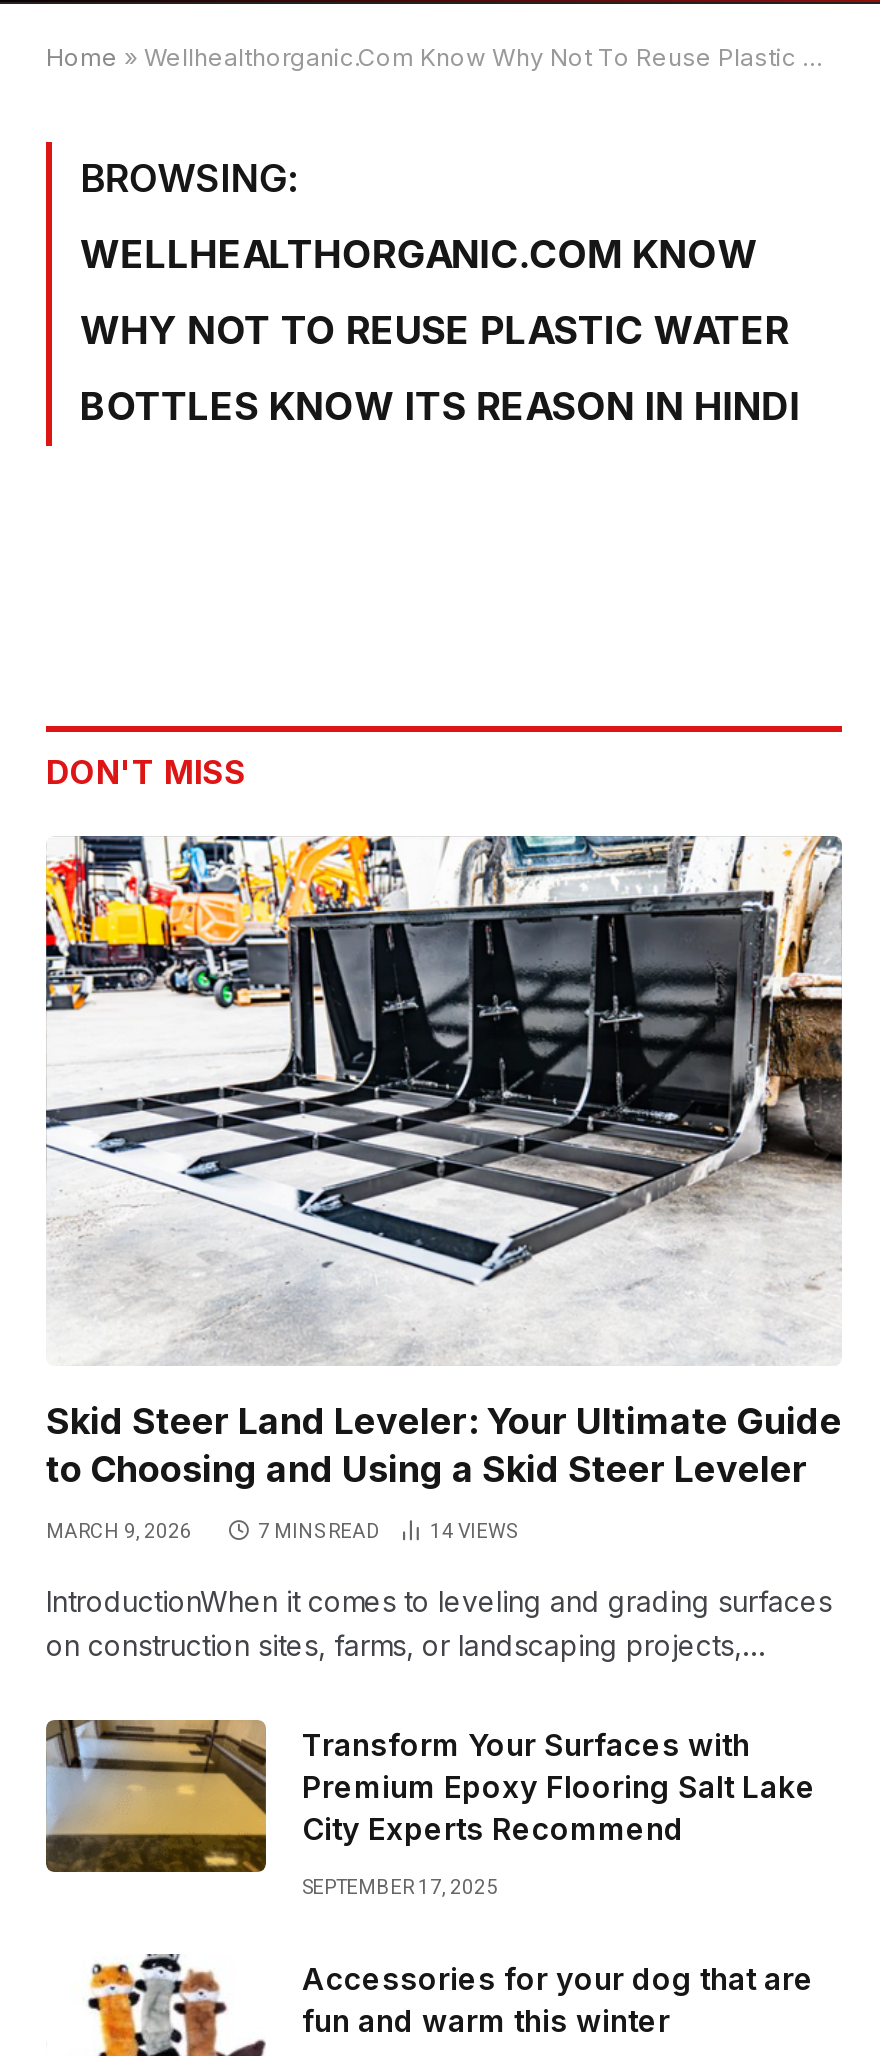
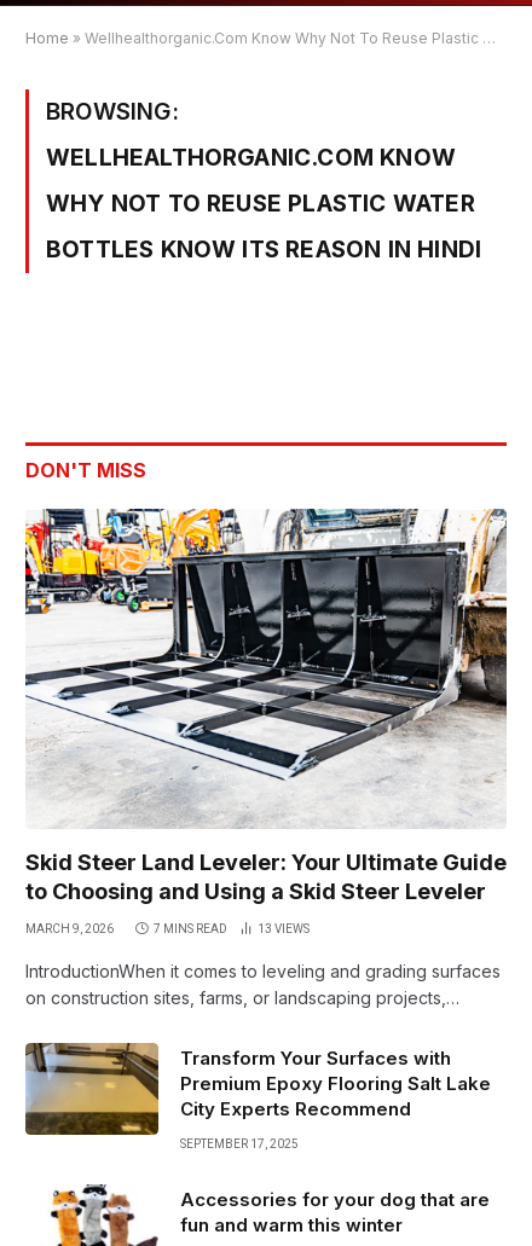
[430,1521,516,1543] 14 VIEWS -> [258,922,310,936] 13 VIEWS

